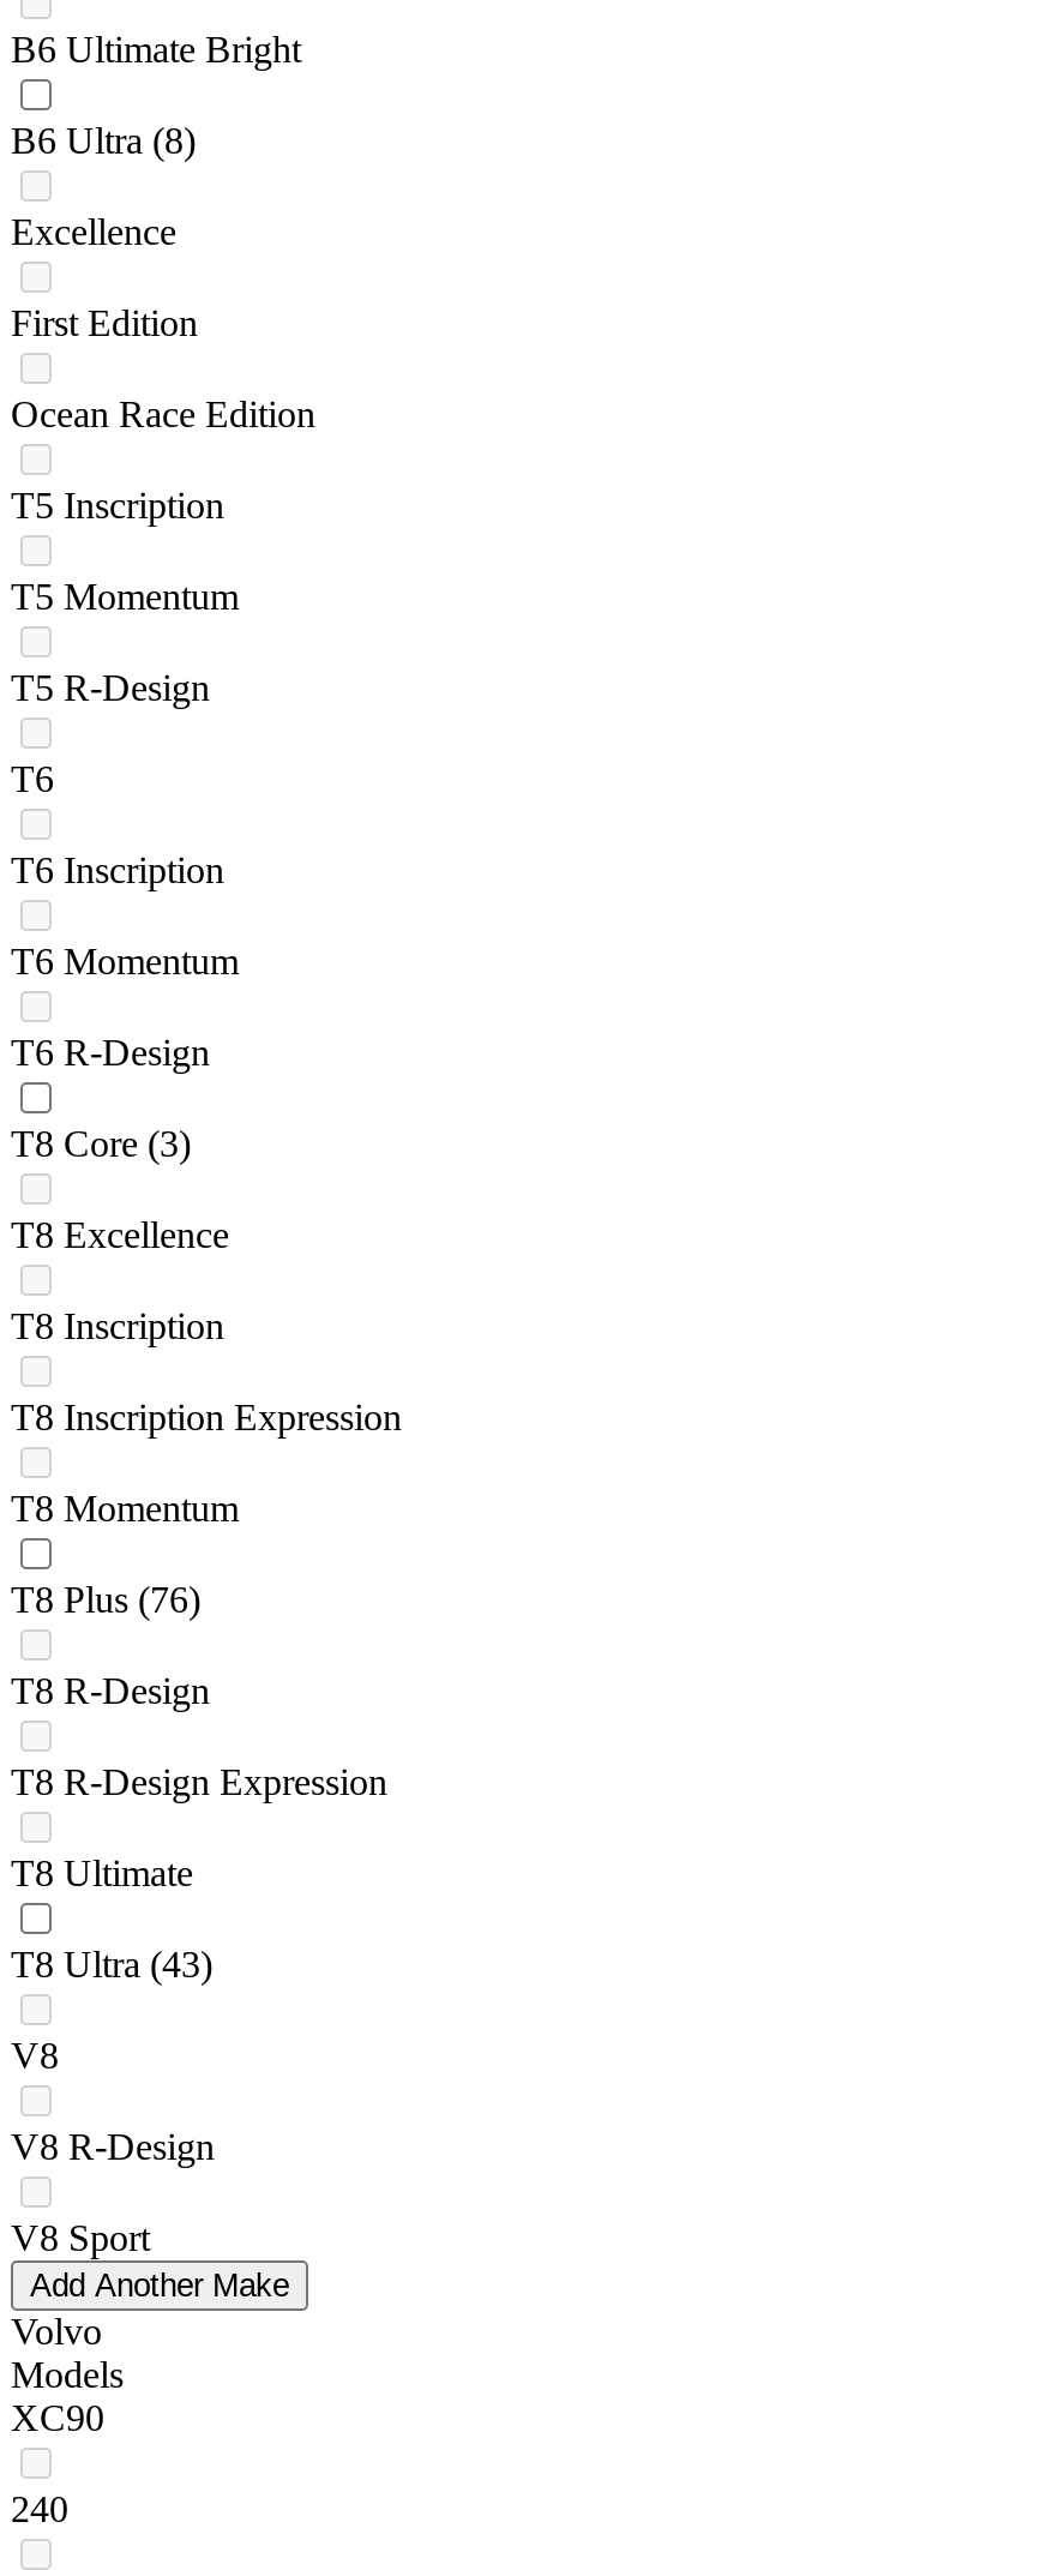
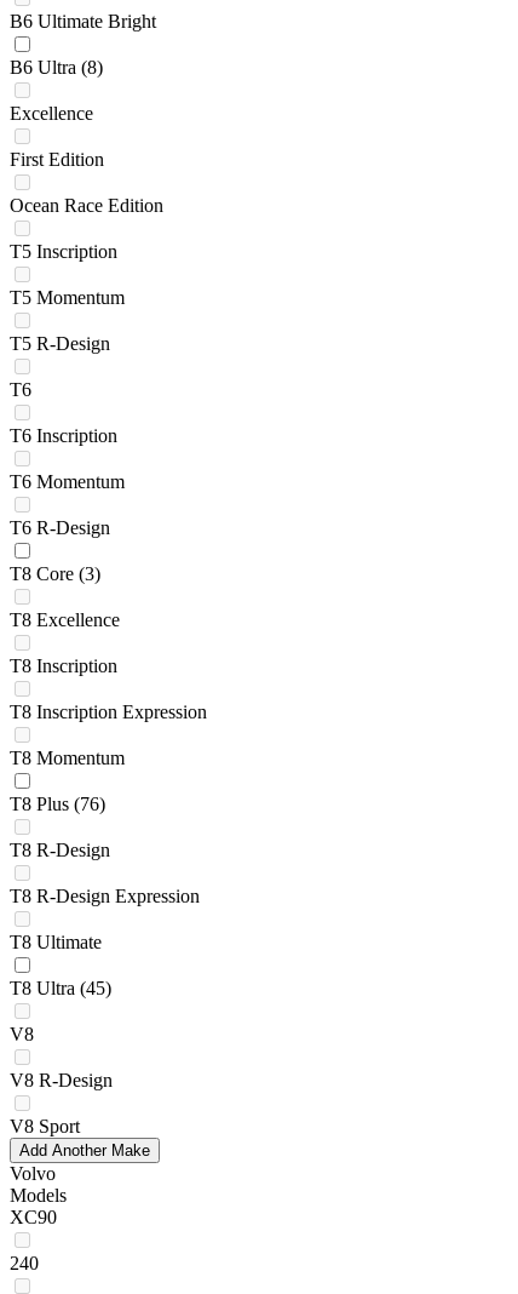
[11,1945,212,1985] T8 Ultra (43) -> [10,978,111,999] T8 Ultra (45)

